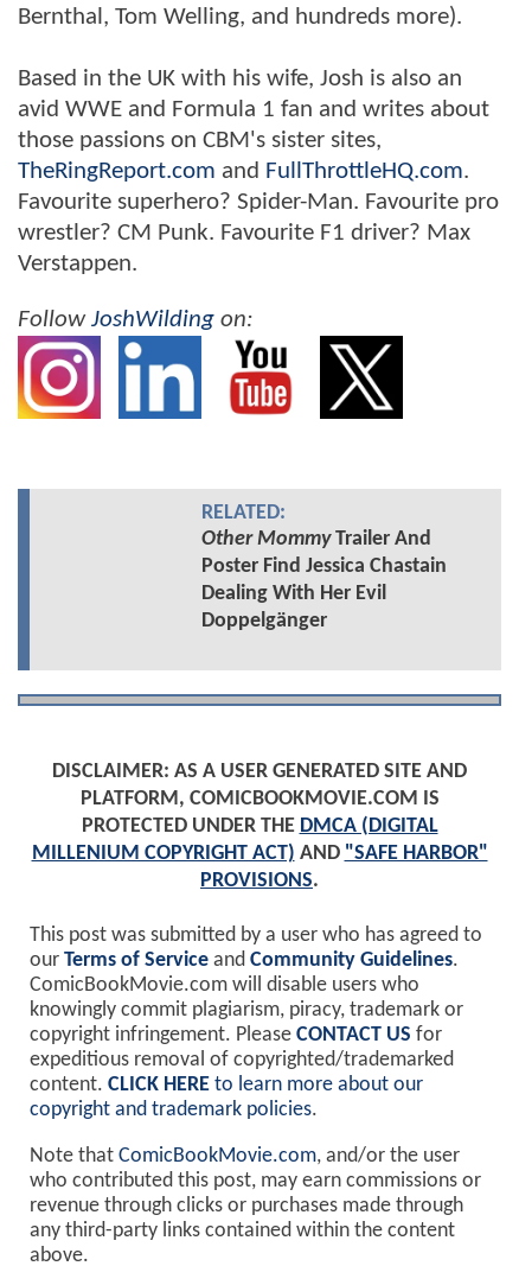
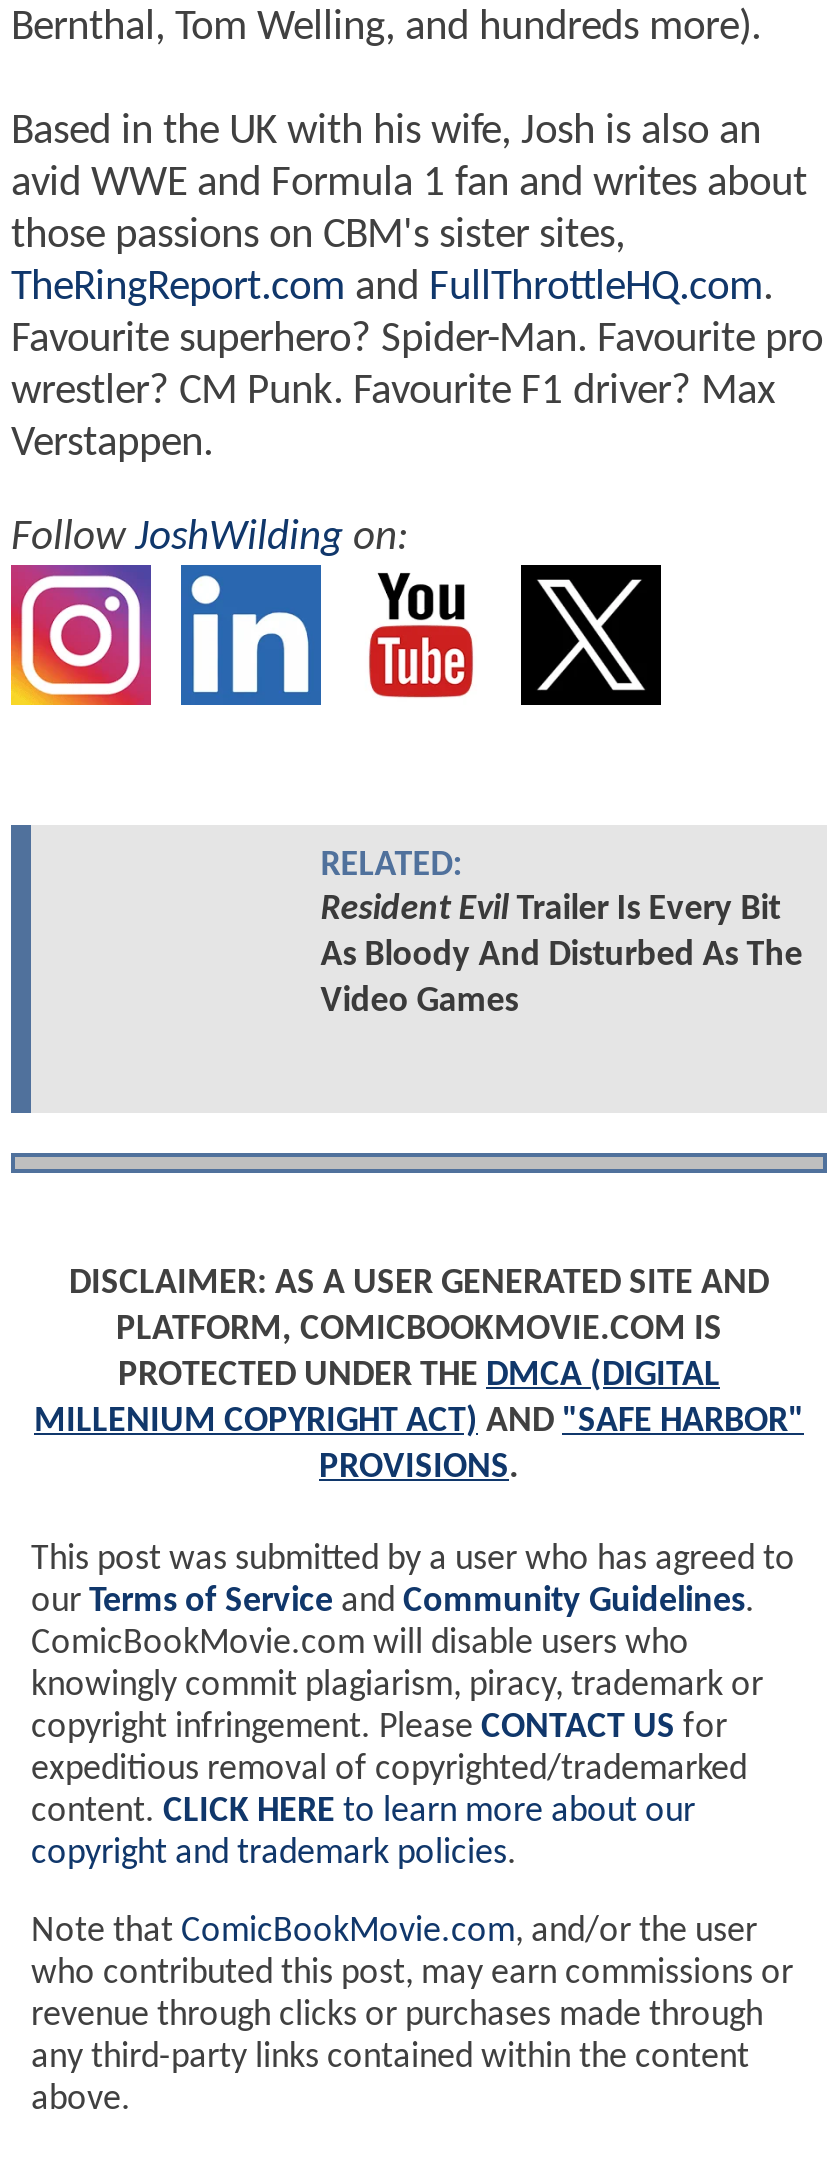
[201,528,446,633] Other MommyTrailer And | Poster Find Jessica Chastain | Dealing With Her Evil | Doppelgänger -> [320,891,802,1021] Resident Evil Trailer Is Every Bit | As Bloody And Disturbed As The | Video Games

